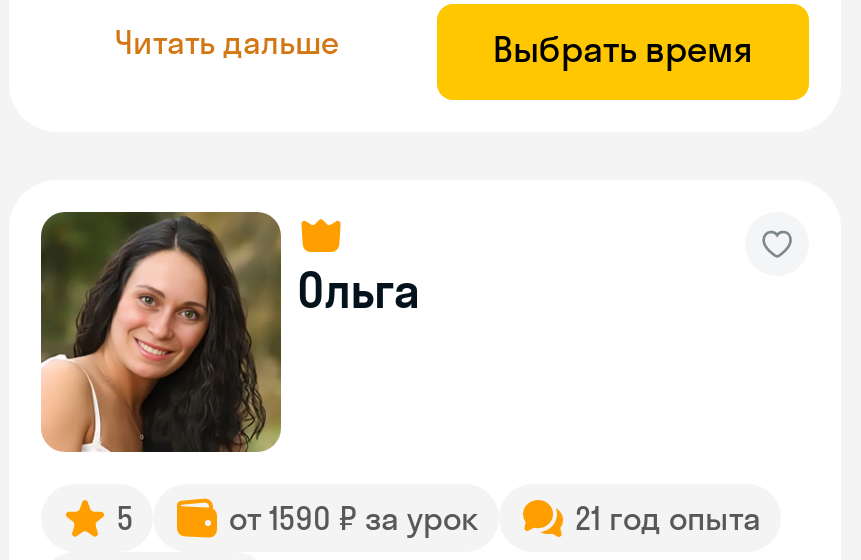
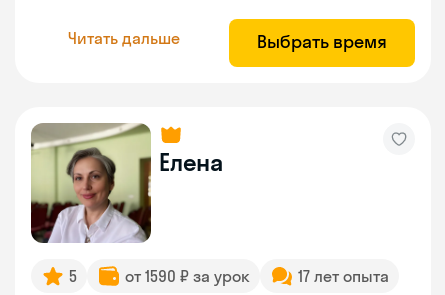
[41,212,419,454] [image] | Ольга -> [30,123,223,244] [image] | Елена
[575,498,761,538] 21 год опыта -> [298,266,389,286] 17 лет опыта

